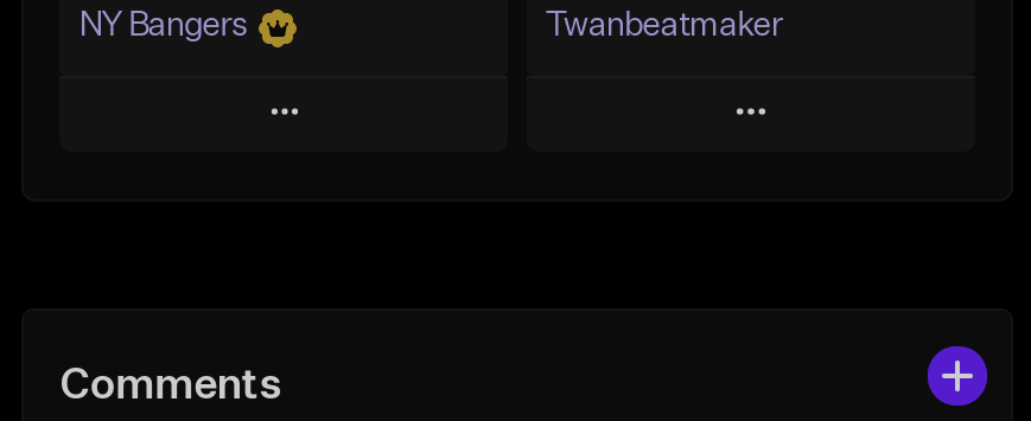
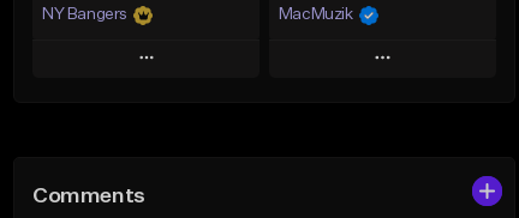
[545,10,782,43] Twanbeatmaker -> [278,6,353,23] MacMuzik

